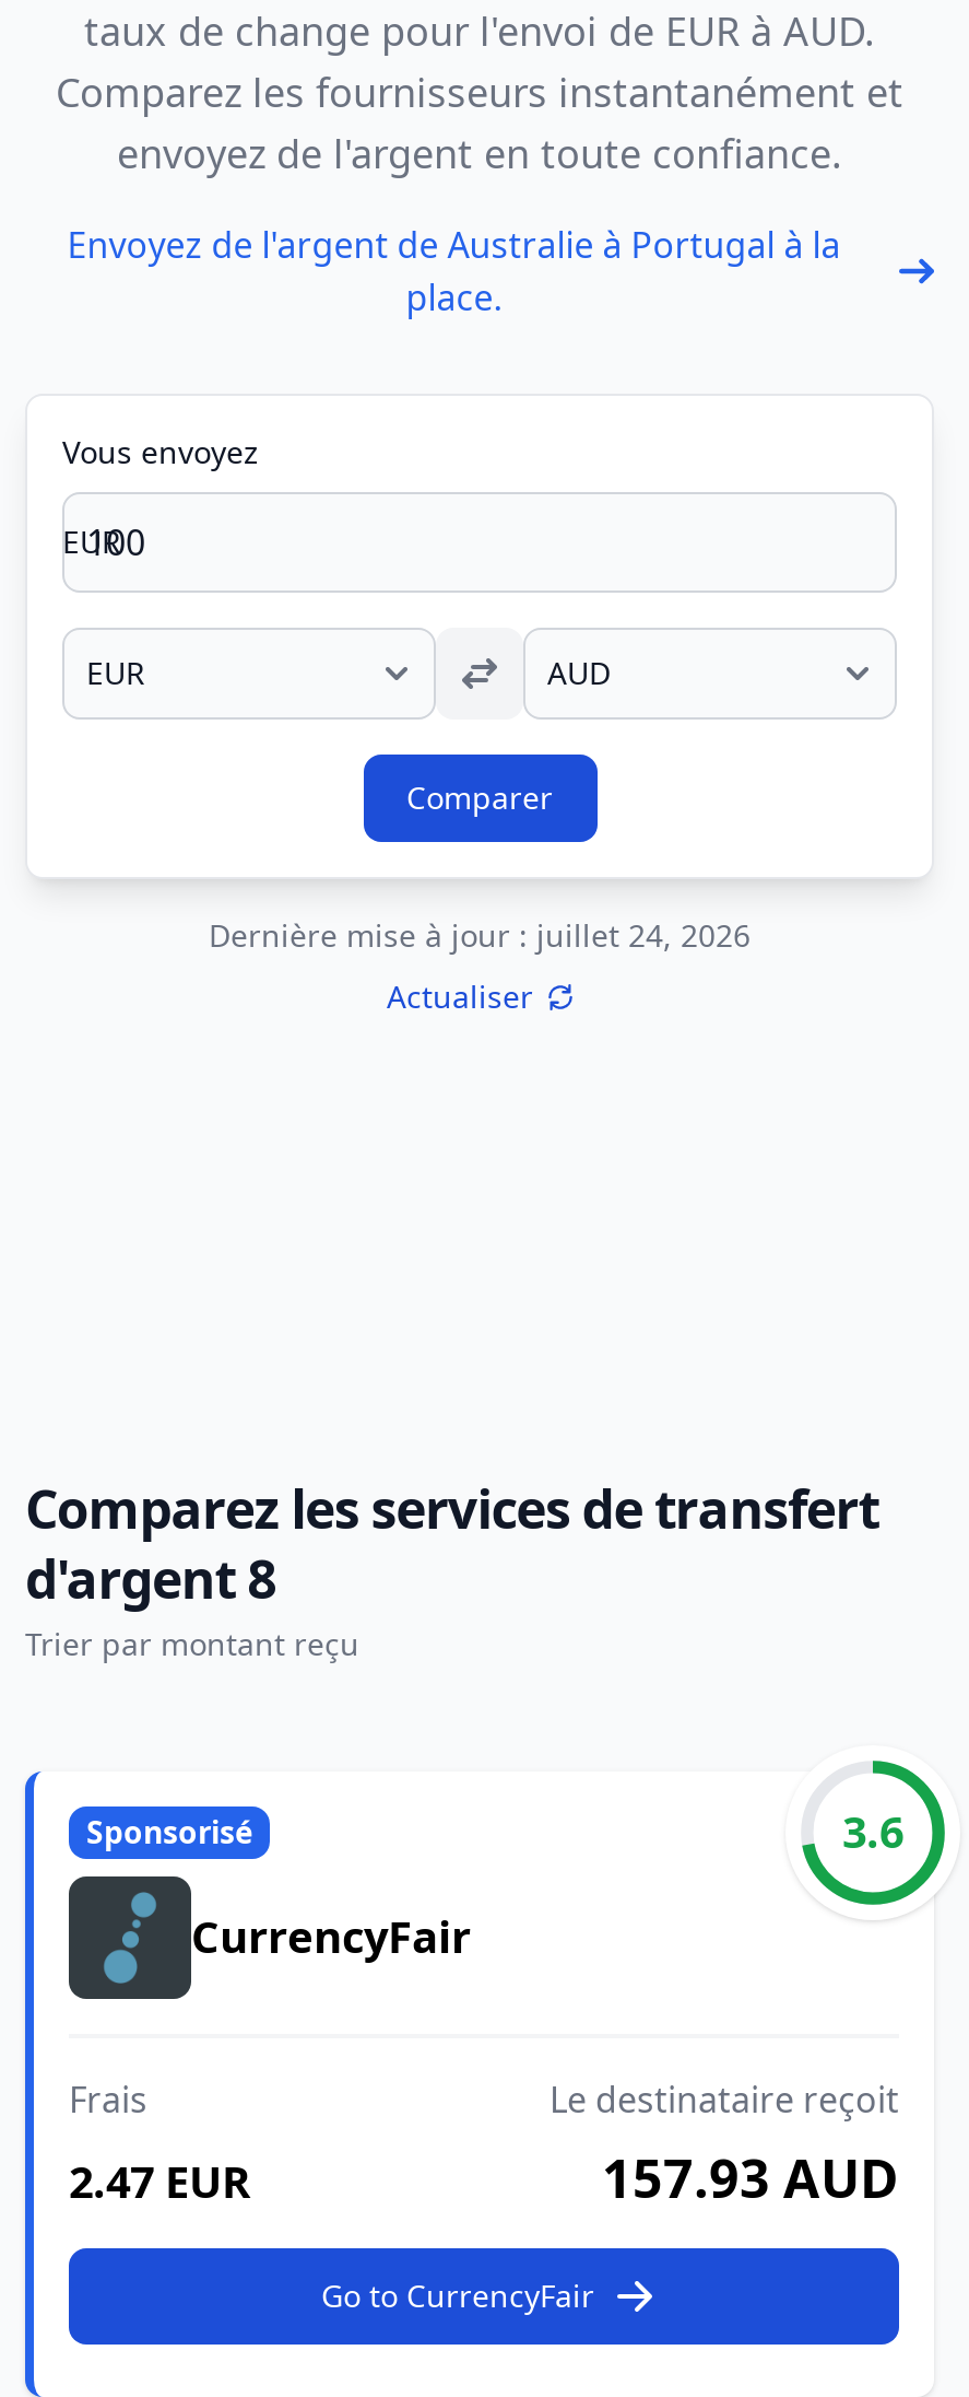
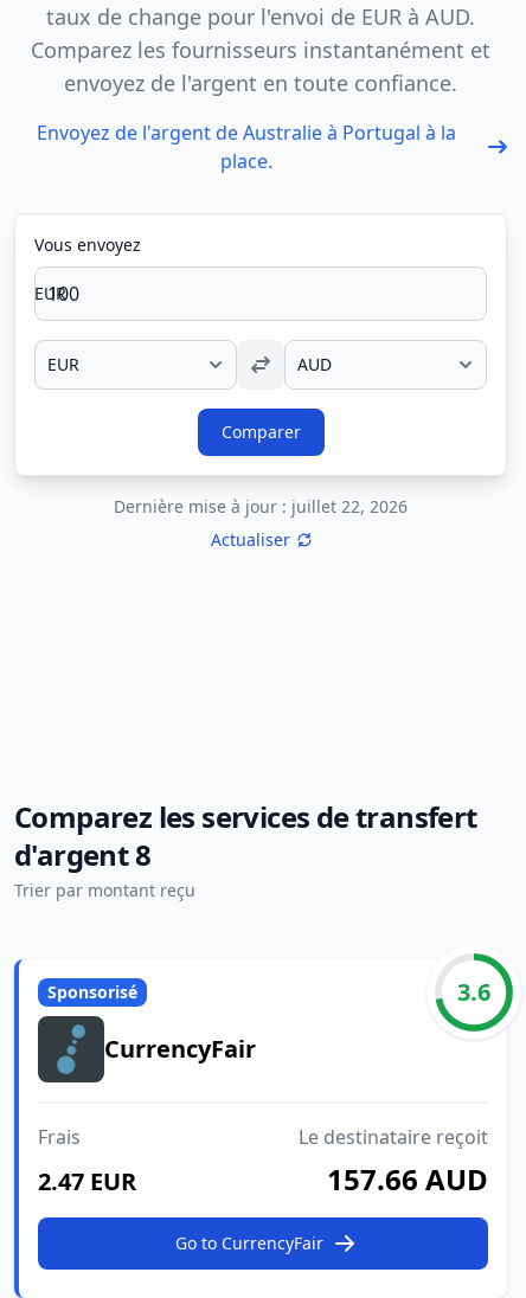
[209,914,751,956] Dernière mise à jour : juillet 24, 2026 -> [114,495,408,518] Dernière mise à jour : juillet 22, 2026
[602,2141,899,2213] 157.93 AUD -> [327,1159,488,1199] 157.66 AUD

